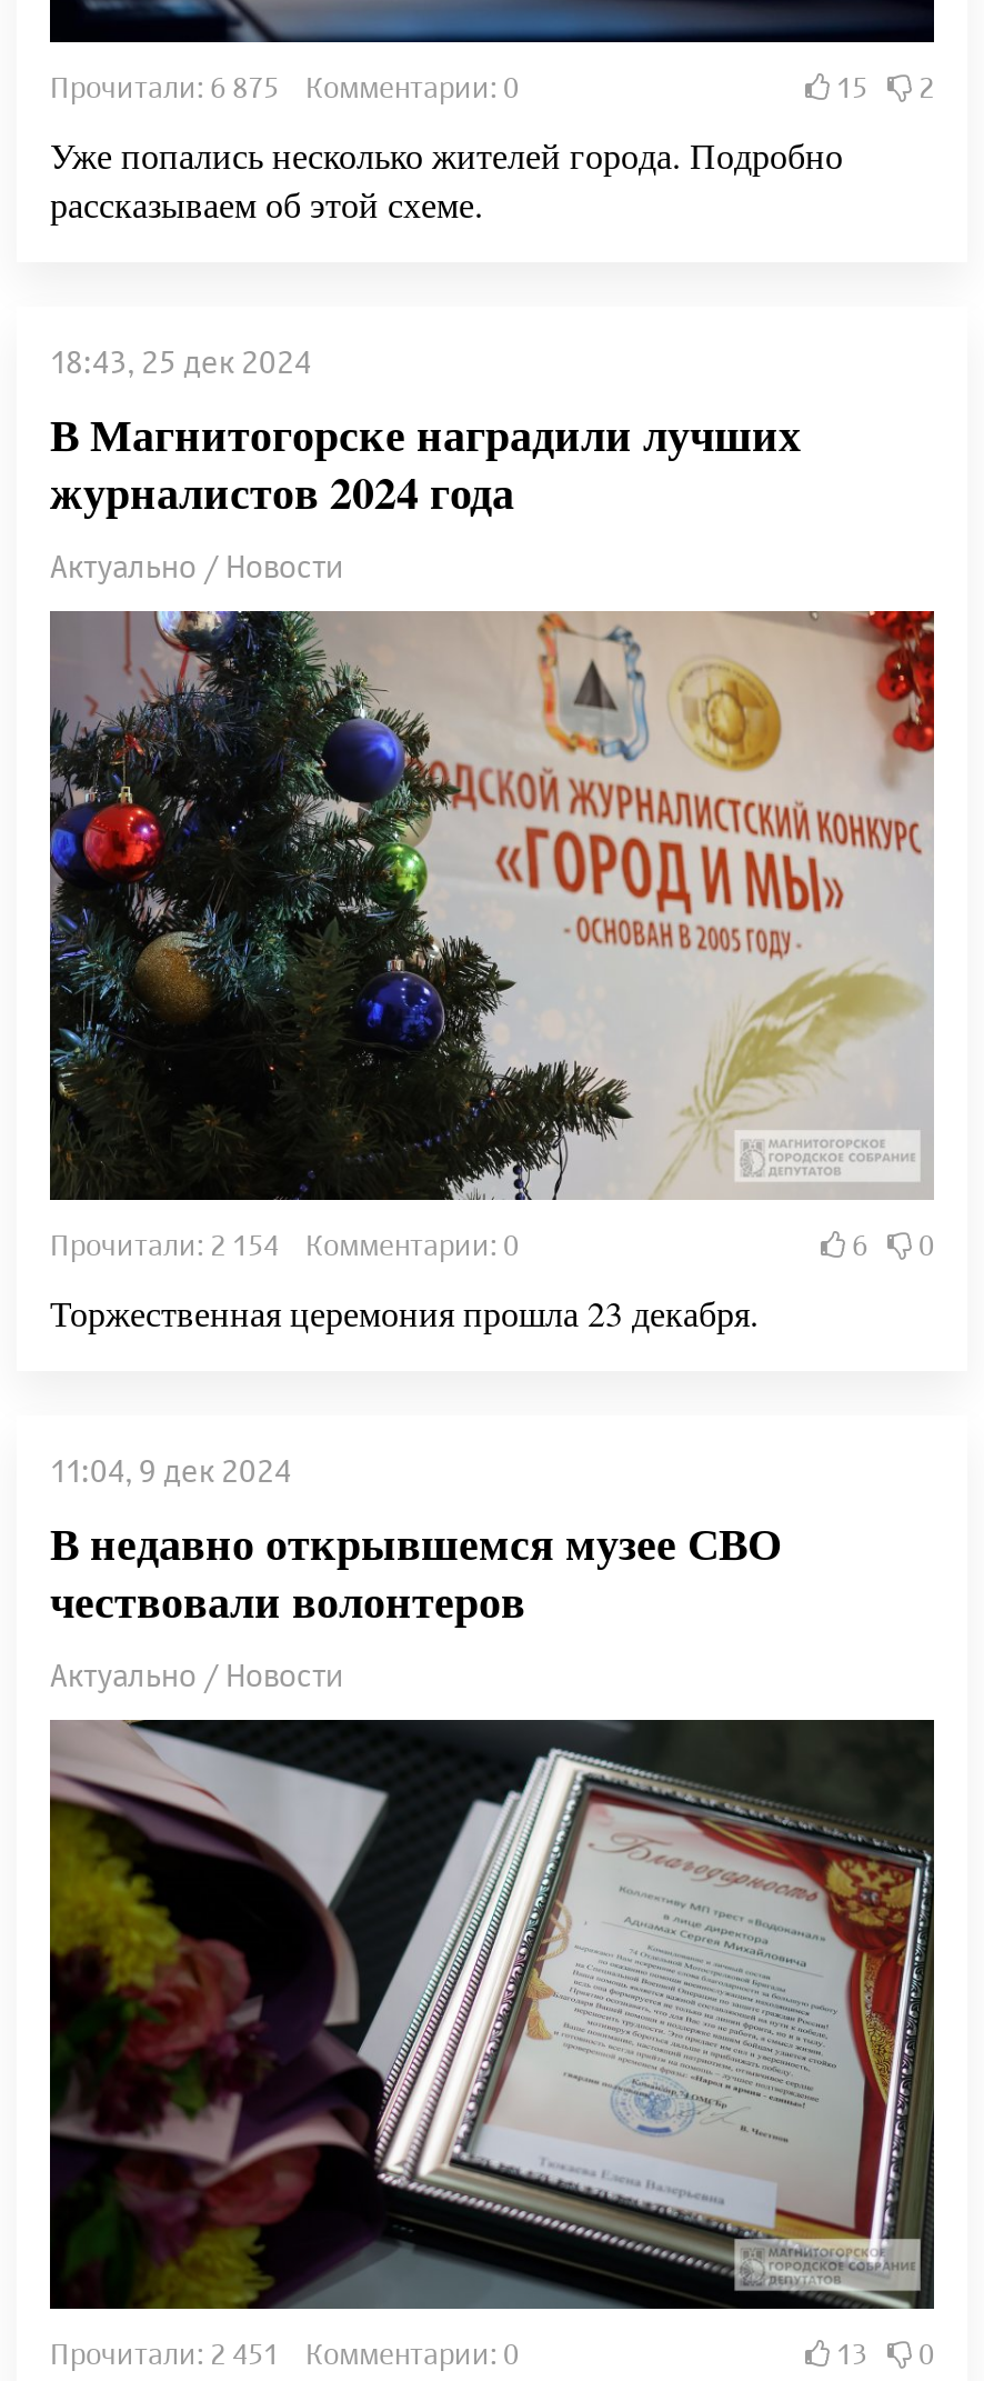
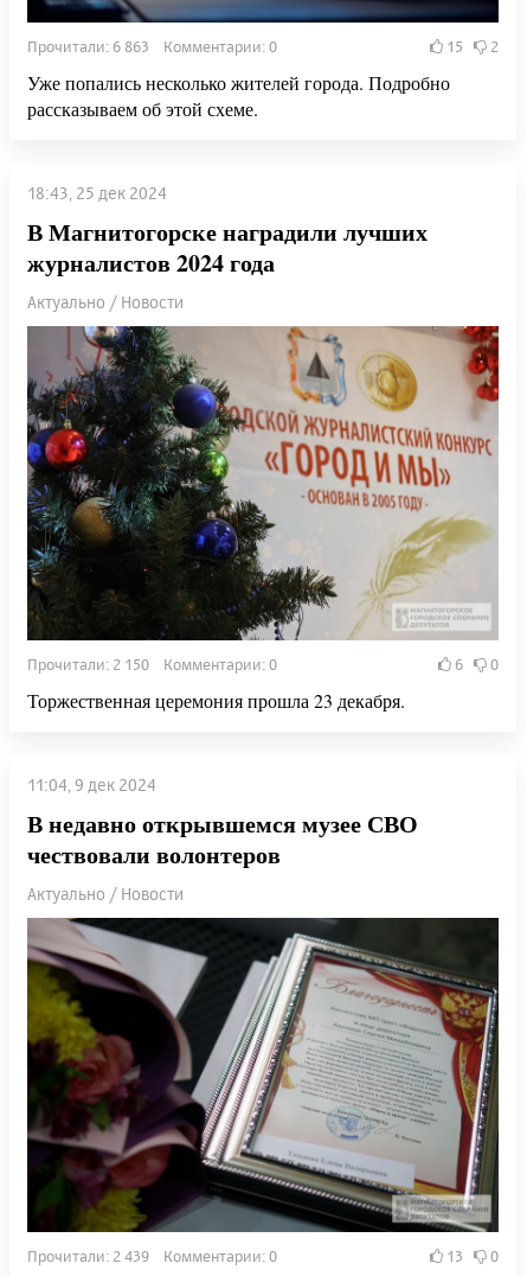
[50,68,519,104] Прочитали: 6 875 Комментарии: 0 -> [27,37,277,55] Прочитали: 6 863 Комментарии: 0
[50,1226,519,1262] Прочитали: 2 154 Комментарии: 0 -> [27,654,277,673] Прочитали: 2 150 Комментарии: 0
[50,2335,519,2371] Прочитали: 2 451 Комментарии: 0 -> [27,1246,277,1265] Прочитали: 2 439 Комментарии: 0

